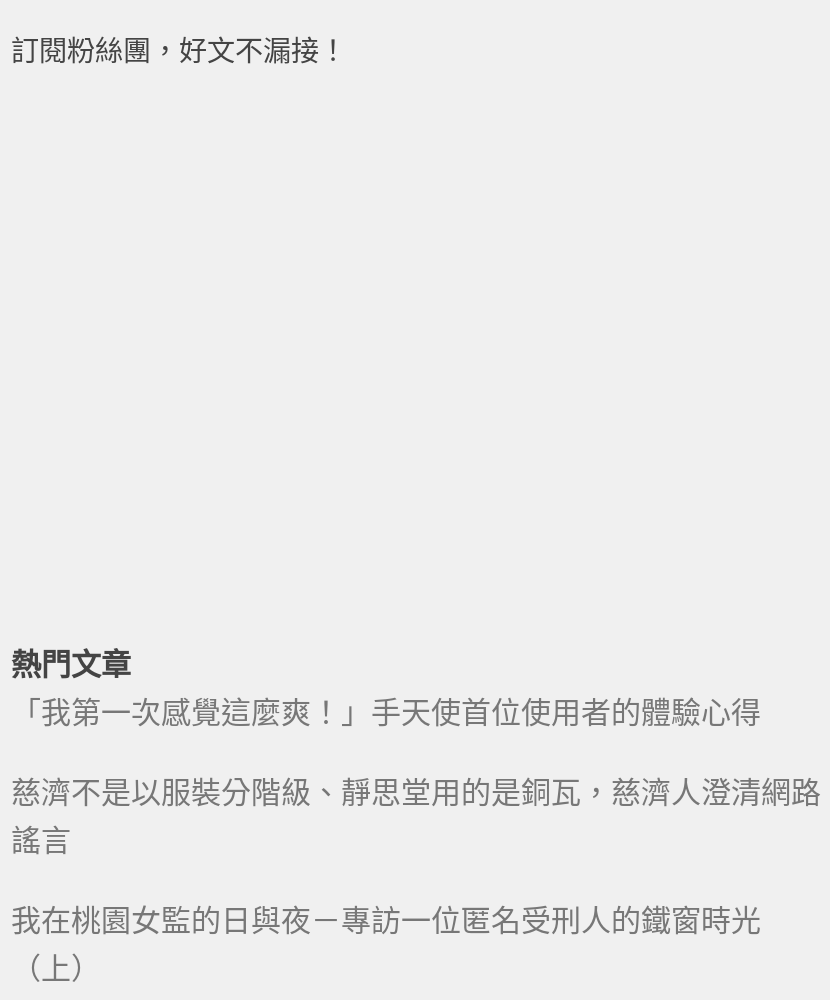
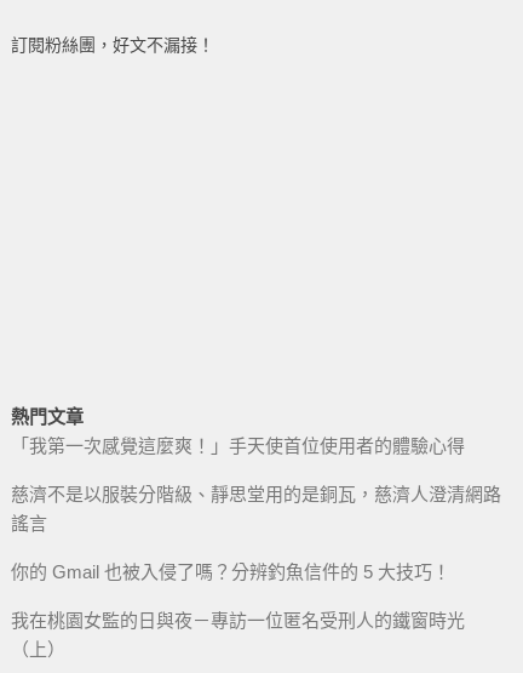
none -> [11,561,450,582] 你的 Gmail 也被入侵了嗎？分辨釣魚信件的 5 大技巧！

